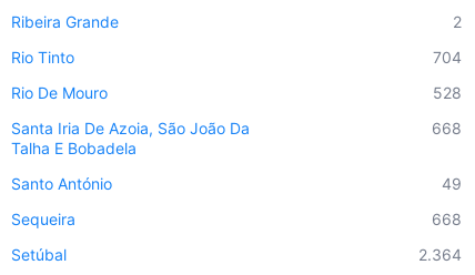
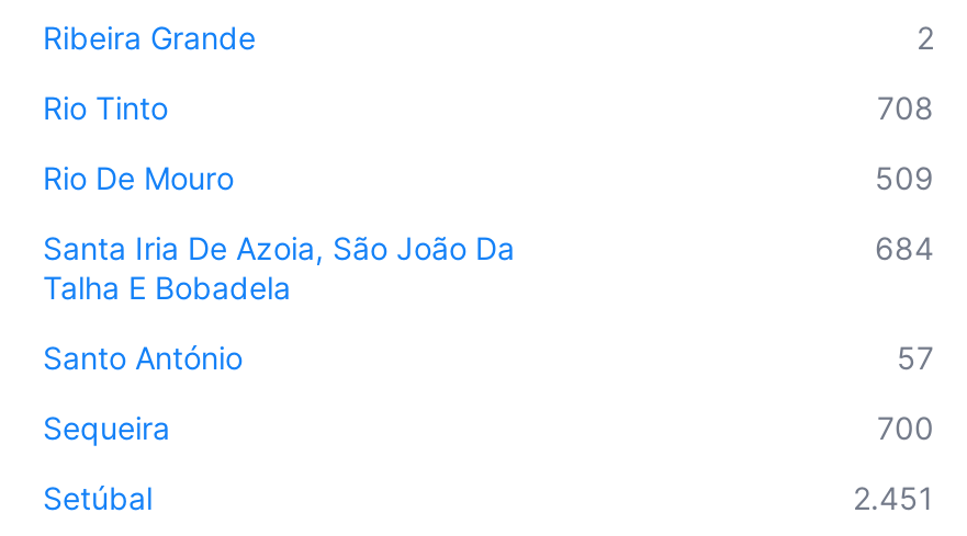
[433,47,462,66] 704 -> [877,88,934,125] 708
[433,83,462,102] 528 -> [875,158,934,195] 509
[432,118,462,137] 668 -> [875,228,934,265] 684
[442,174,462,192] 49 -> [897,338,934,375] 57
[432,209,462,228] 668 -> [877,408,934,445] 700
[418,245,462,263] 2.364 -> [853,478,934,515] 2.451

